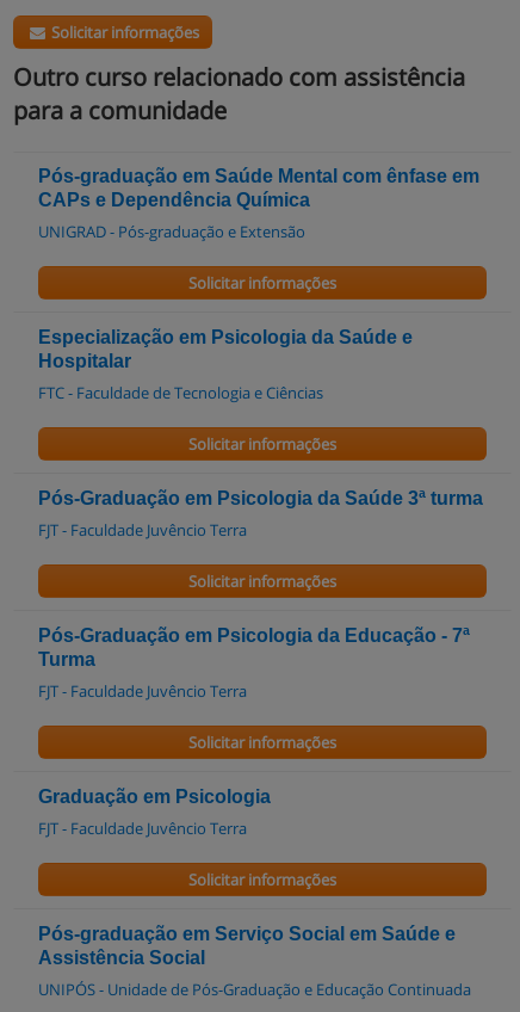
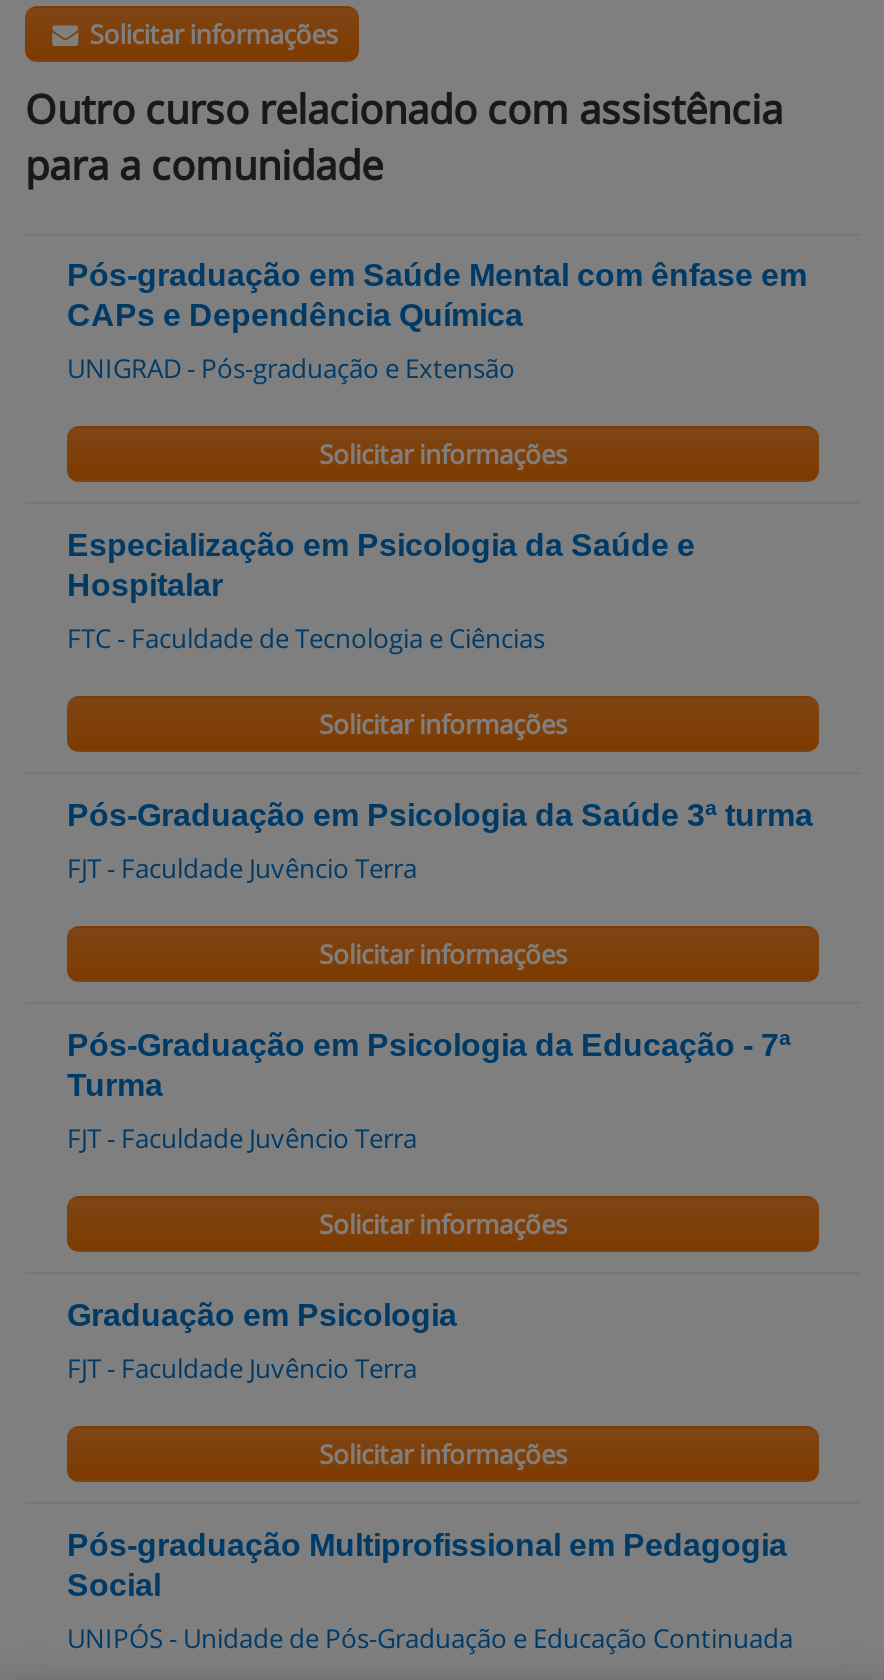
[38,923,456,967] Pós-graduação em Serviço Social em Saúde e | Assistência Social -> [67,1527,787,1601] Pós-graduação Multiprofissional em Pedagogia | Social

